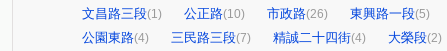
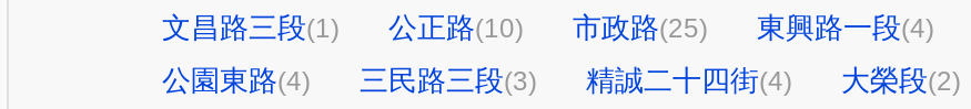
[267,6,328,21] 市政路(26) -> [573,11,708,44] 市政路(25)
[350,6,430,21] 東興路一段(5) -> [757,11,934,44] 東興路一段(4)
[82,30,442,45] 公園東路(4) 三民路三段(7) 精誠二十四街(4) 大榮段(2) -> [162,64,961,97] 公園東路(4) 三民路三段(3) 精誠二十四街(4) 大榮段(2)

